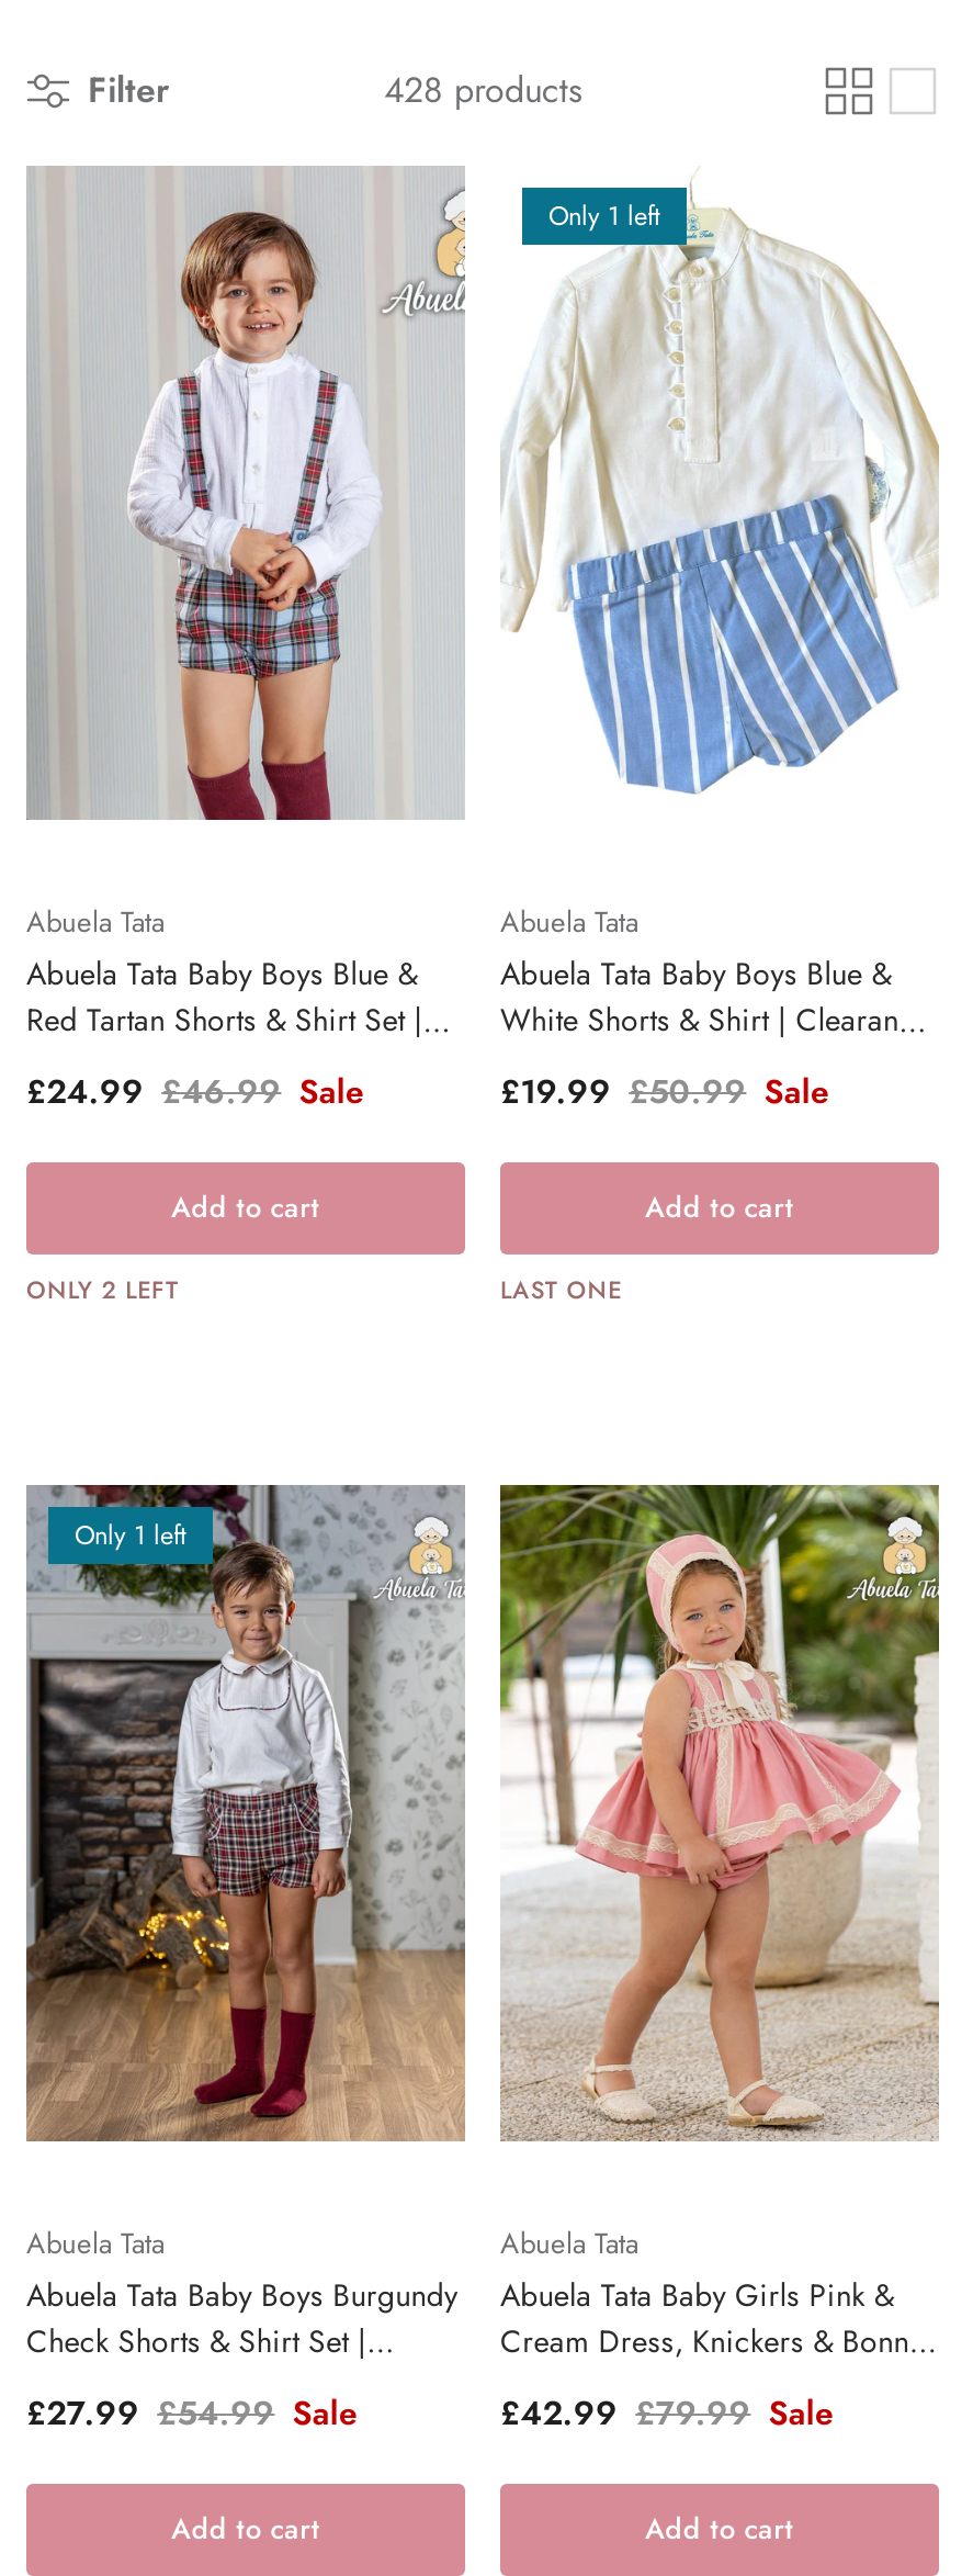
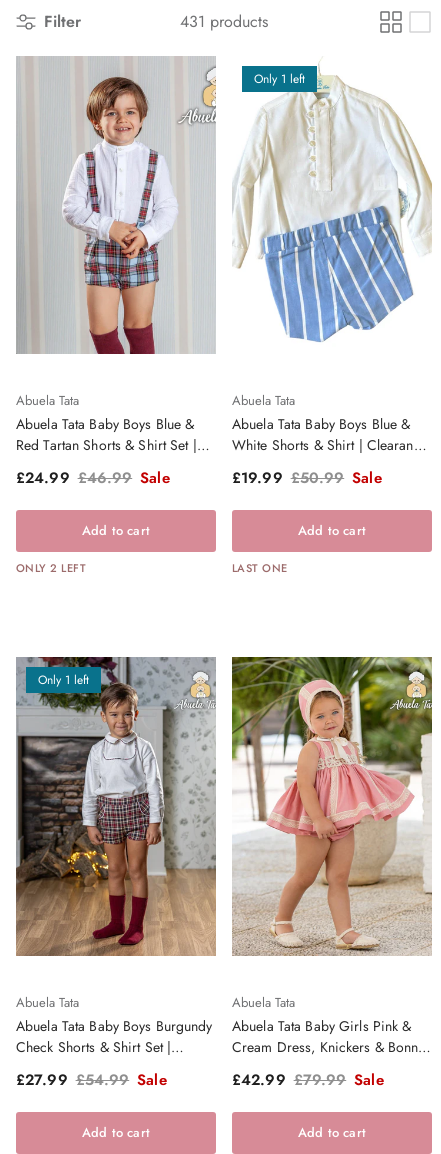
[384,65,581,116] 428 products -> [180,10,268,33] 431 products

